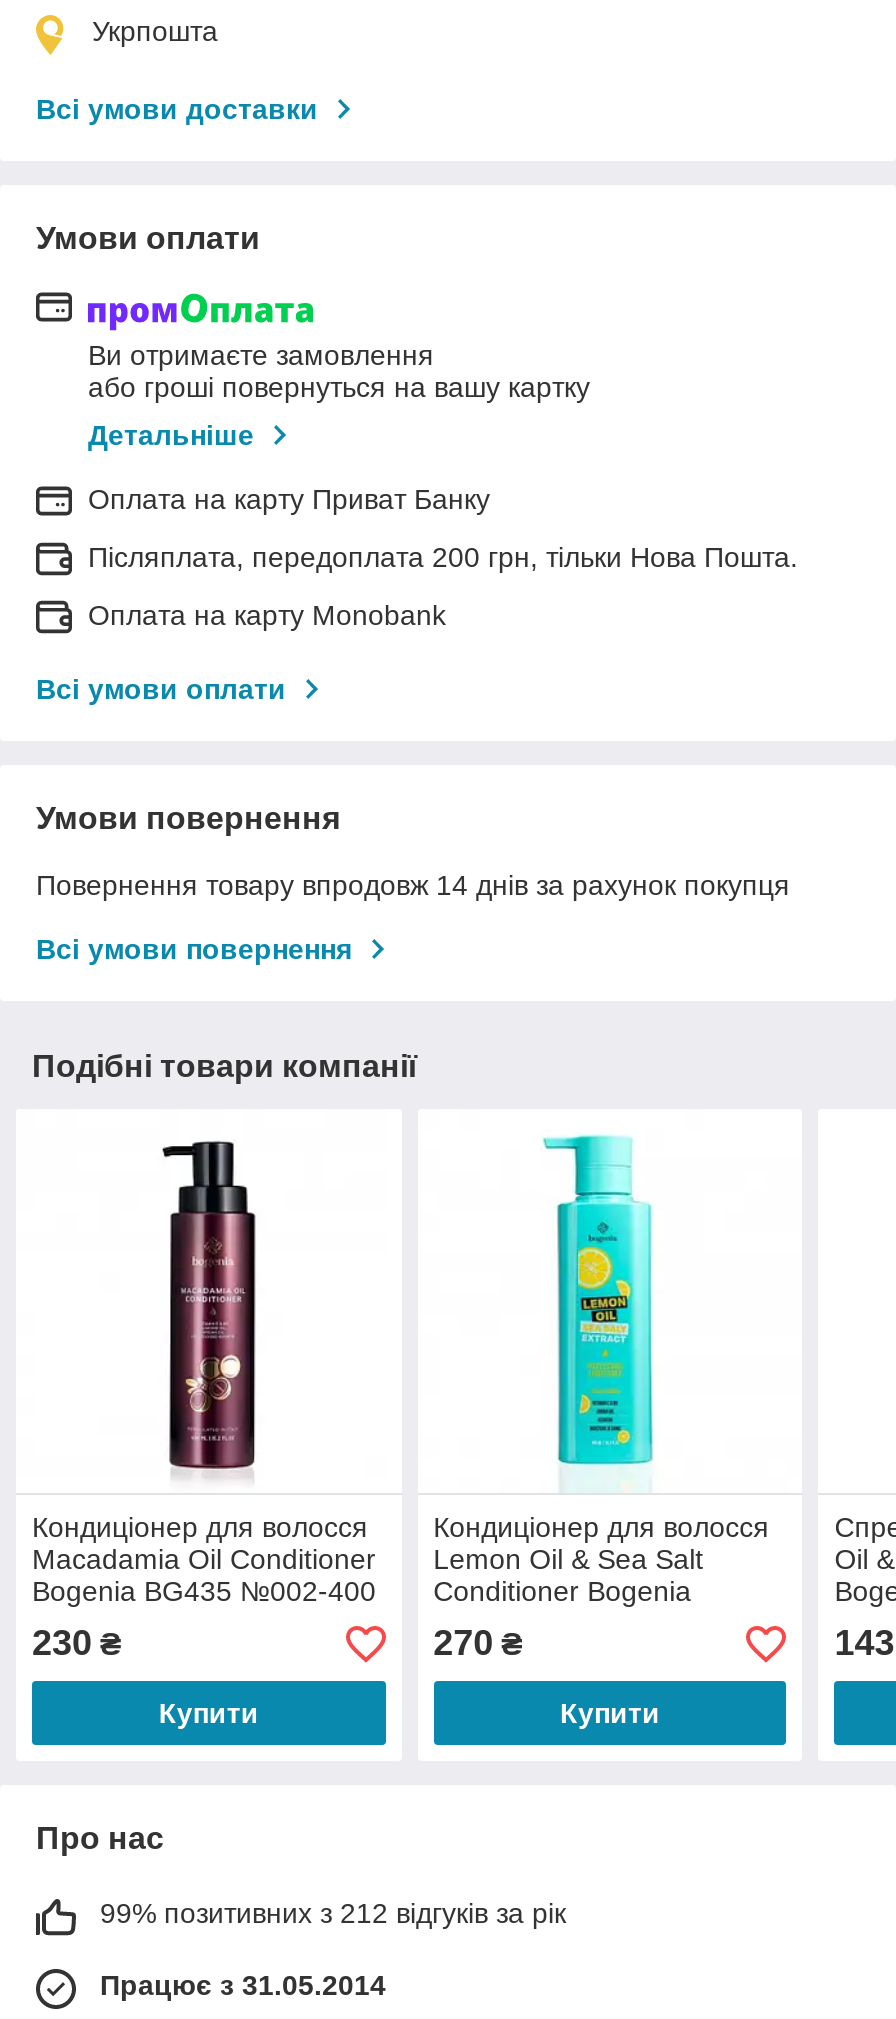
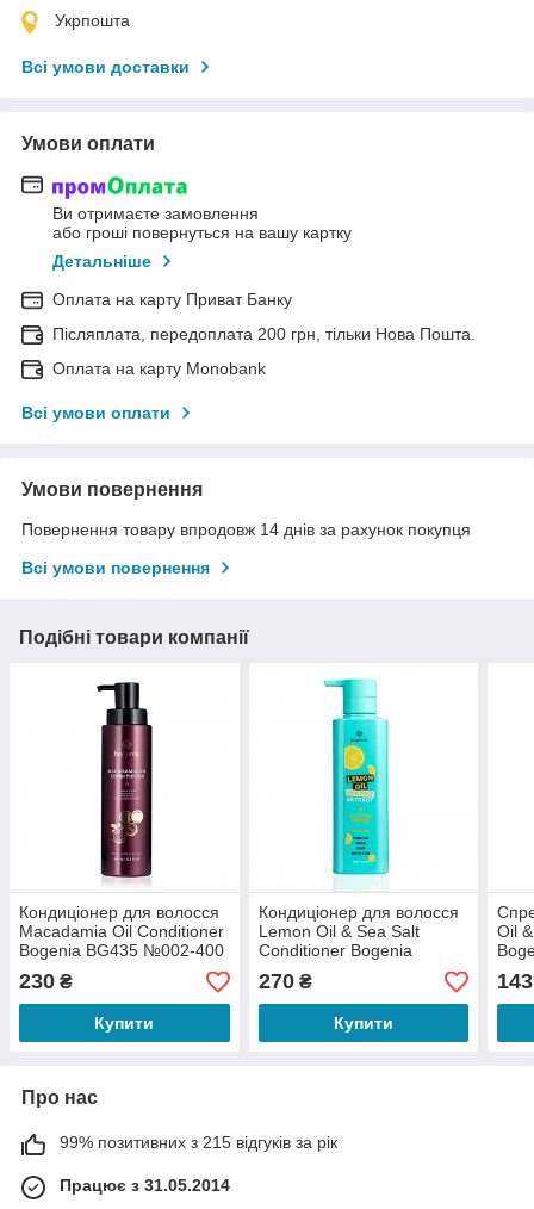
[100,1898,566,1930] 99% позитивних з 212 відгуків за рік -> [60,1133,337,1152] 99% позитивних з 215 відгуків за рік

